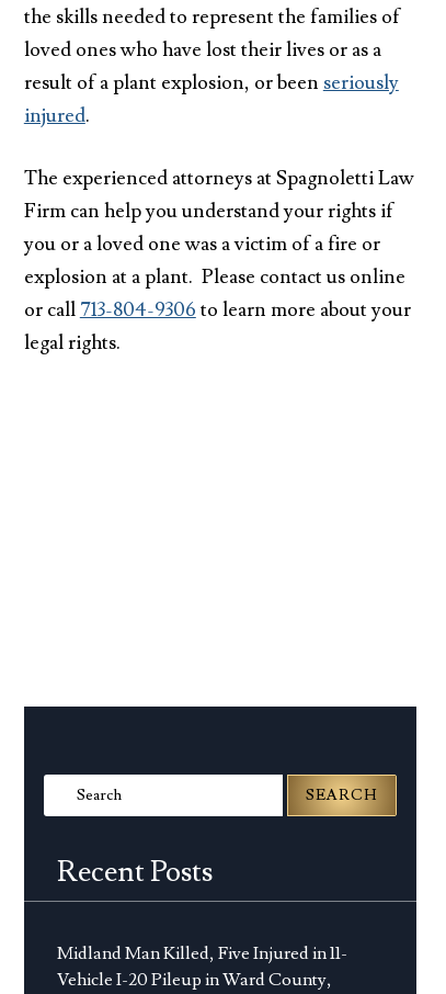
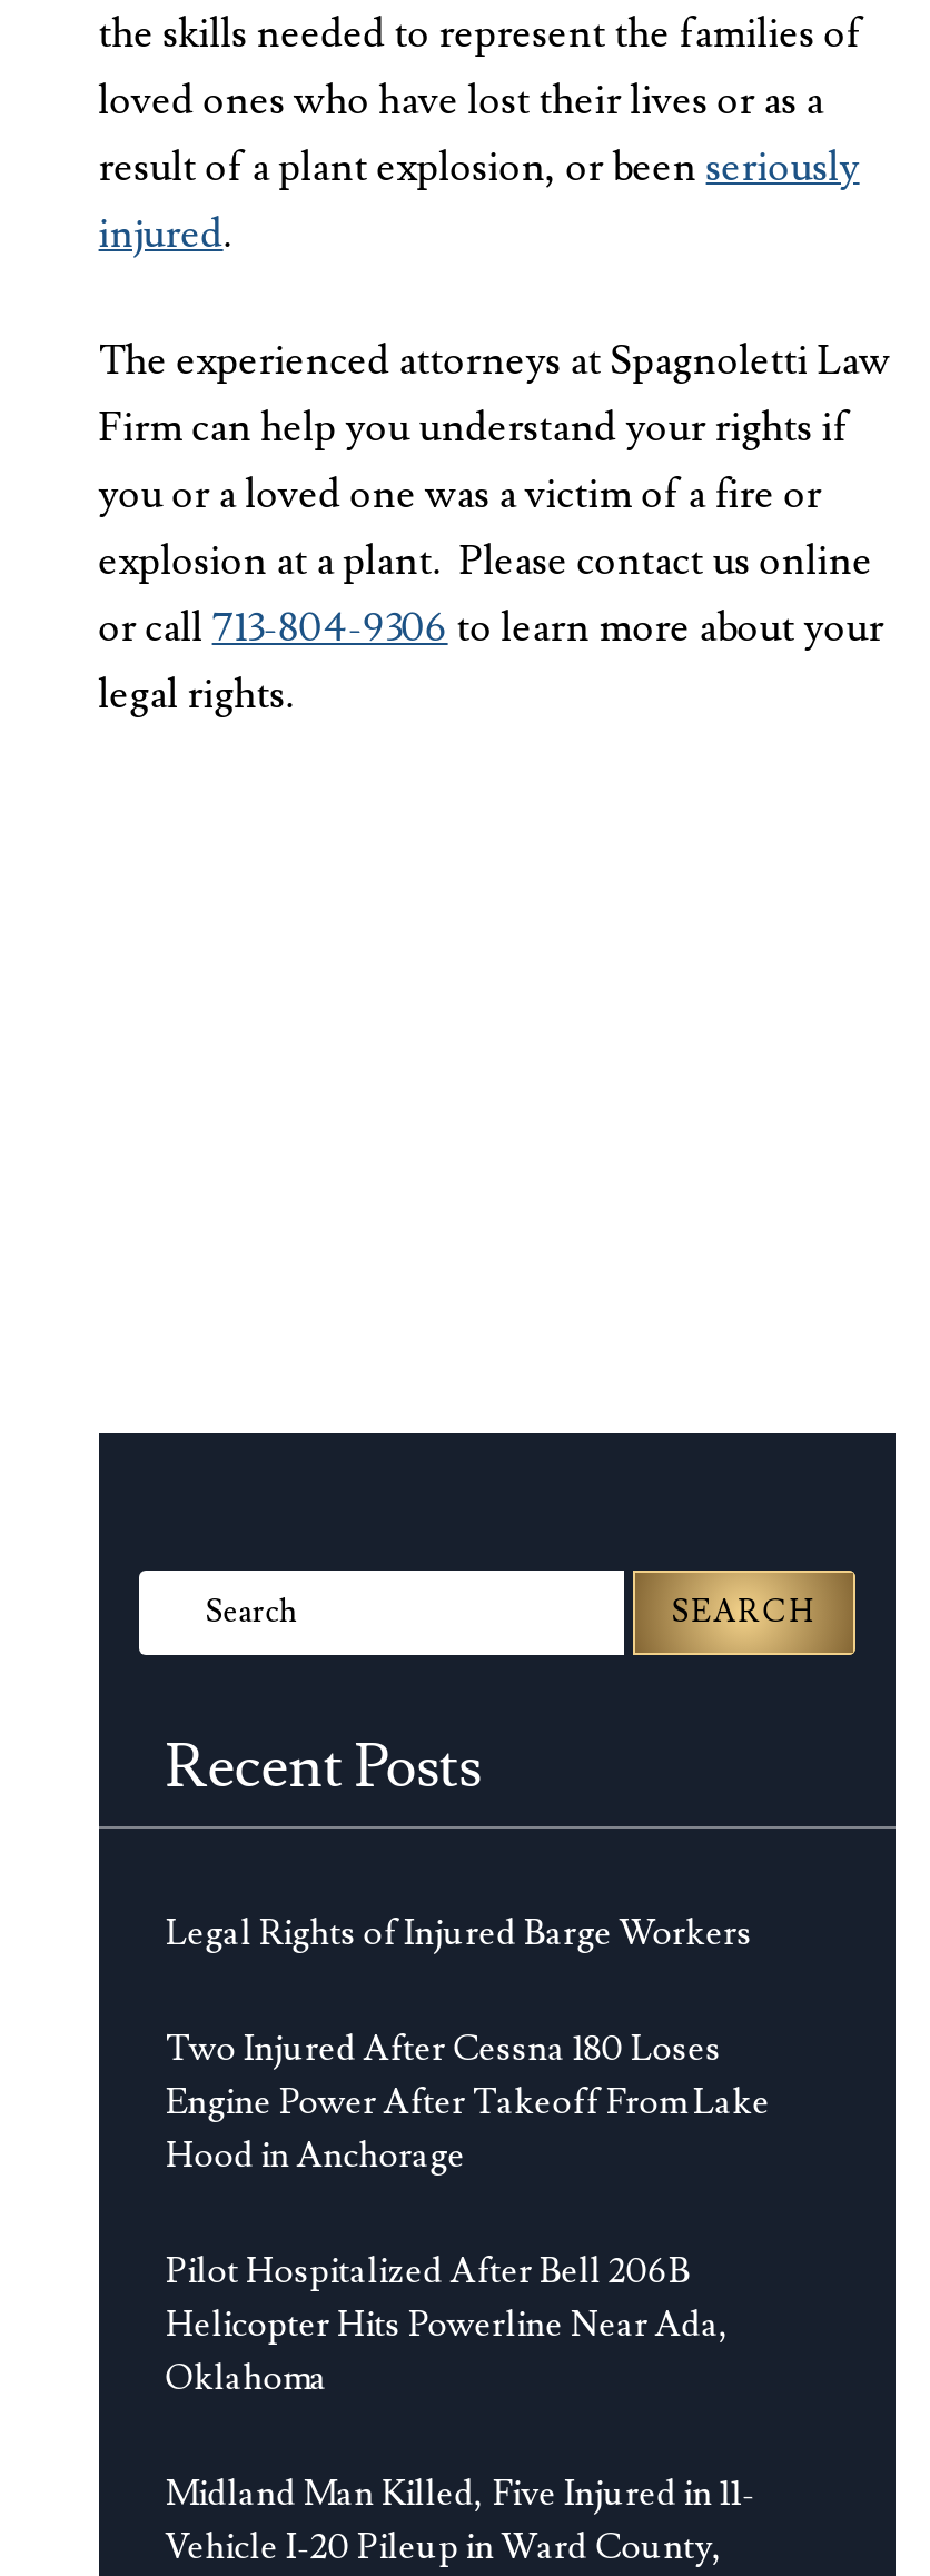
none -> [165,1911,770,2400] Legal Rights of Injured Barge Workers | Two Injured After Cessna 180 Loses | Engine Power After Takeoff From Lake | Hood in Anchorage | Pilot Hospitalized After Bell 206B | Helicopter Hits Powerline Near Ada, | Oklahoma

